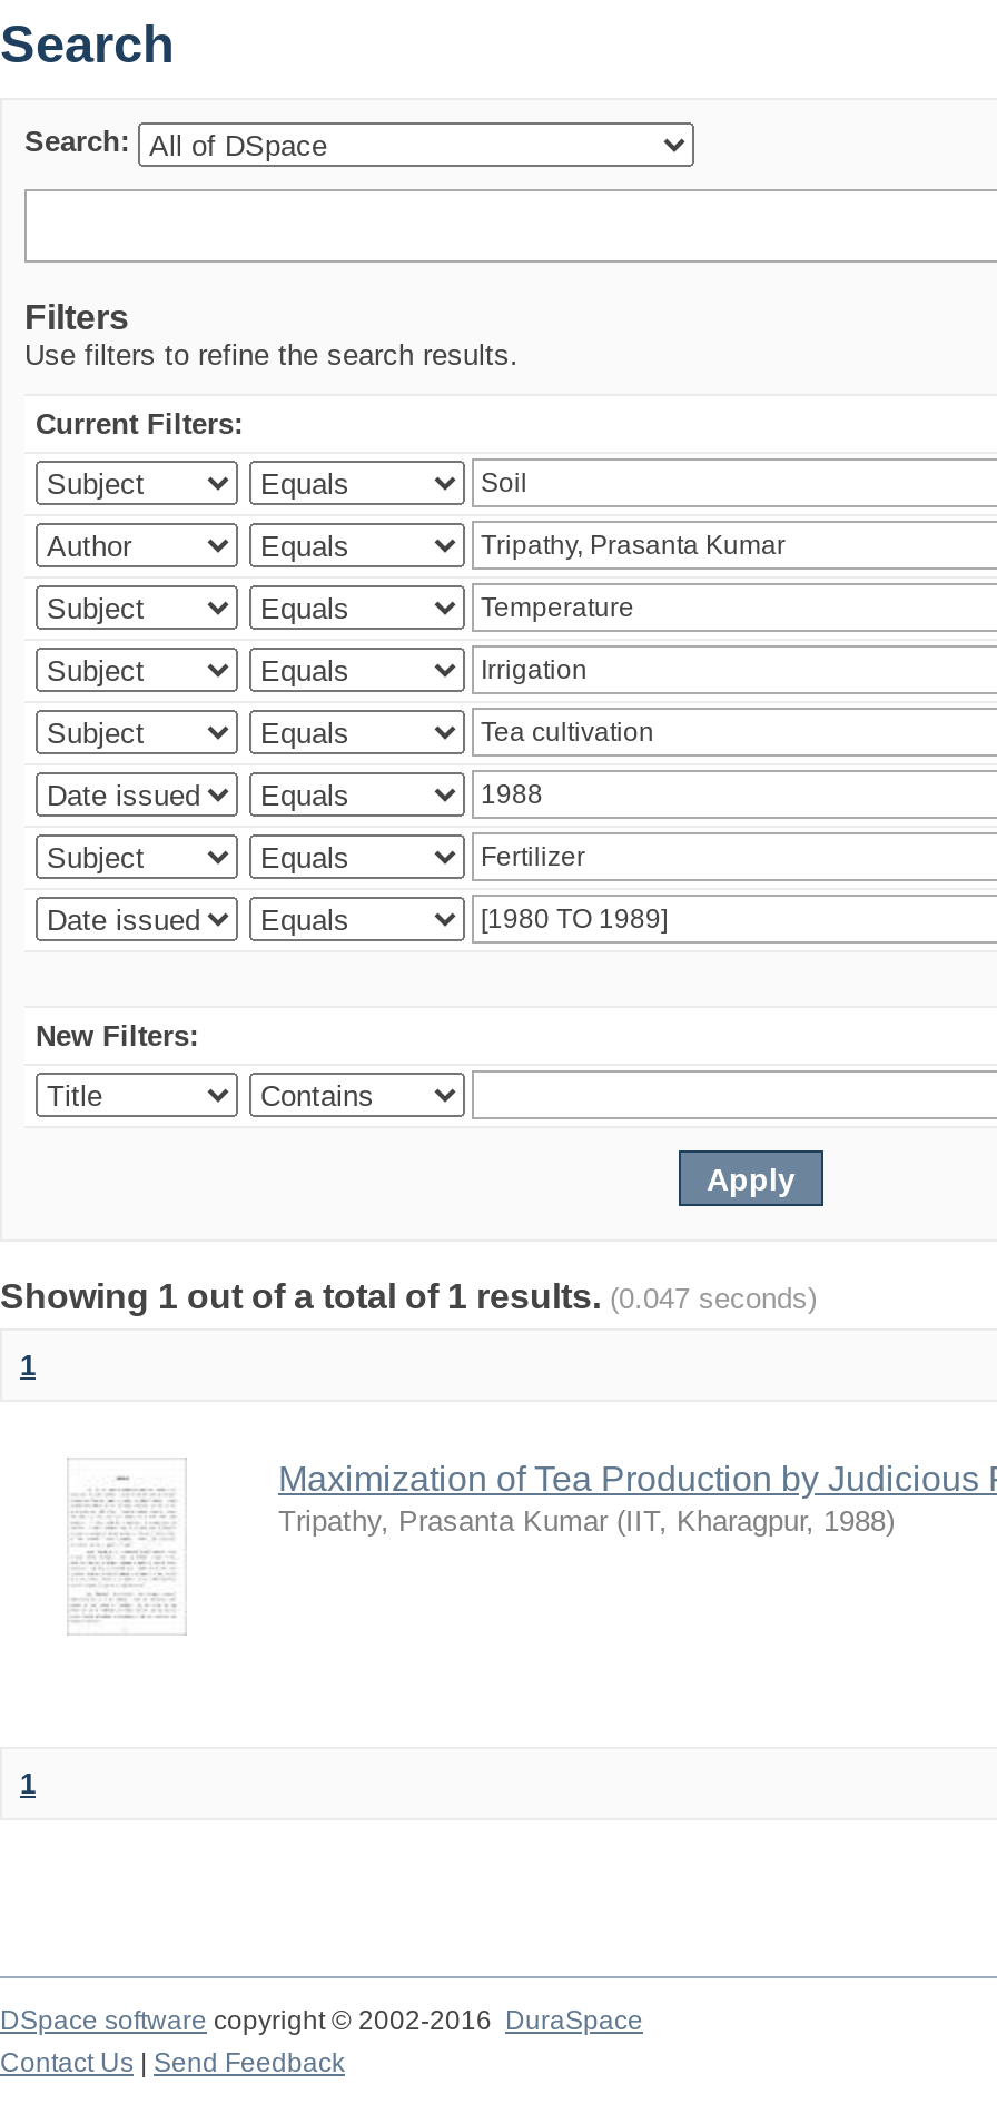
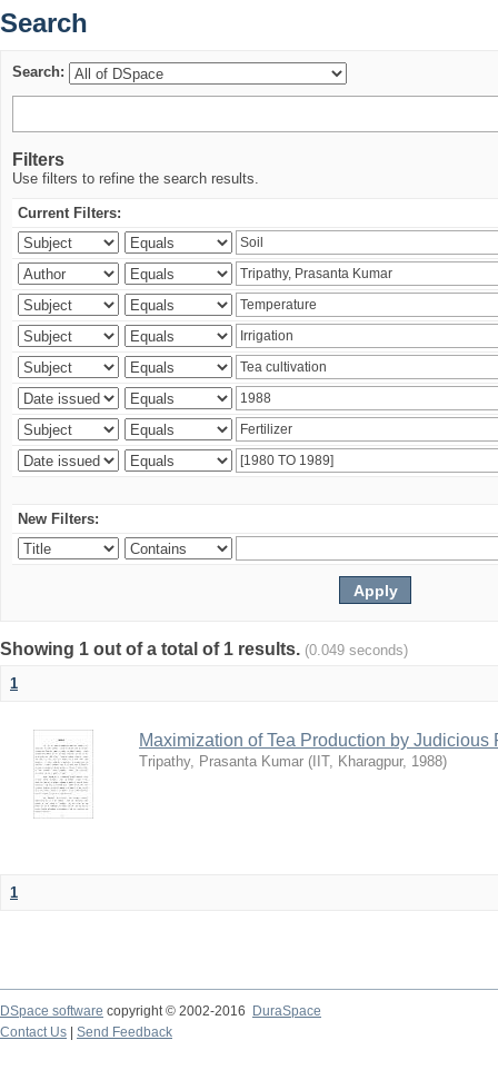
[0,1277,817,1315] Showing 1 out of a total of 1 results. (0.047 seconds) -> [0,640,408,658] Showing 1 out of a total of 1 results. (0.049 seconds)

